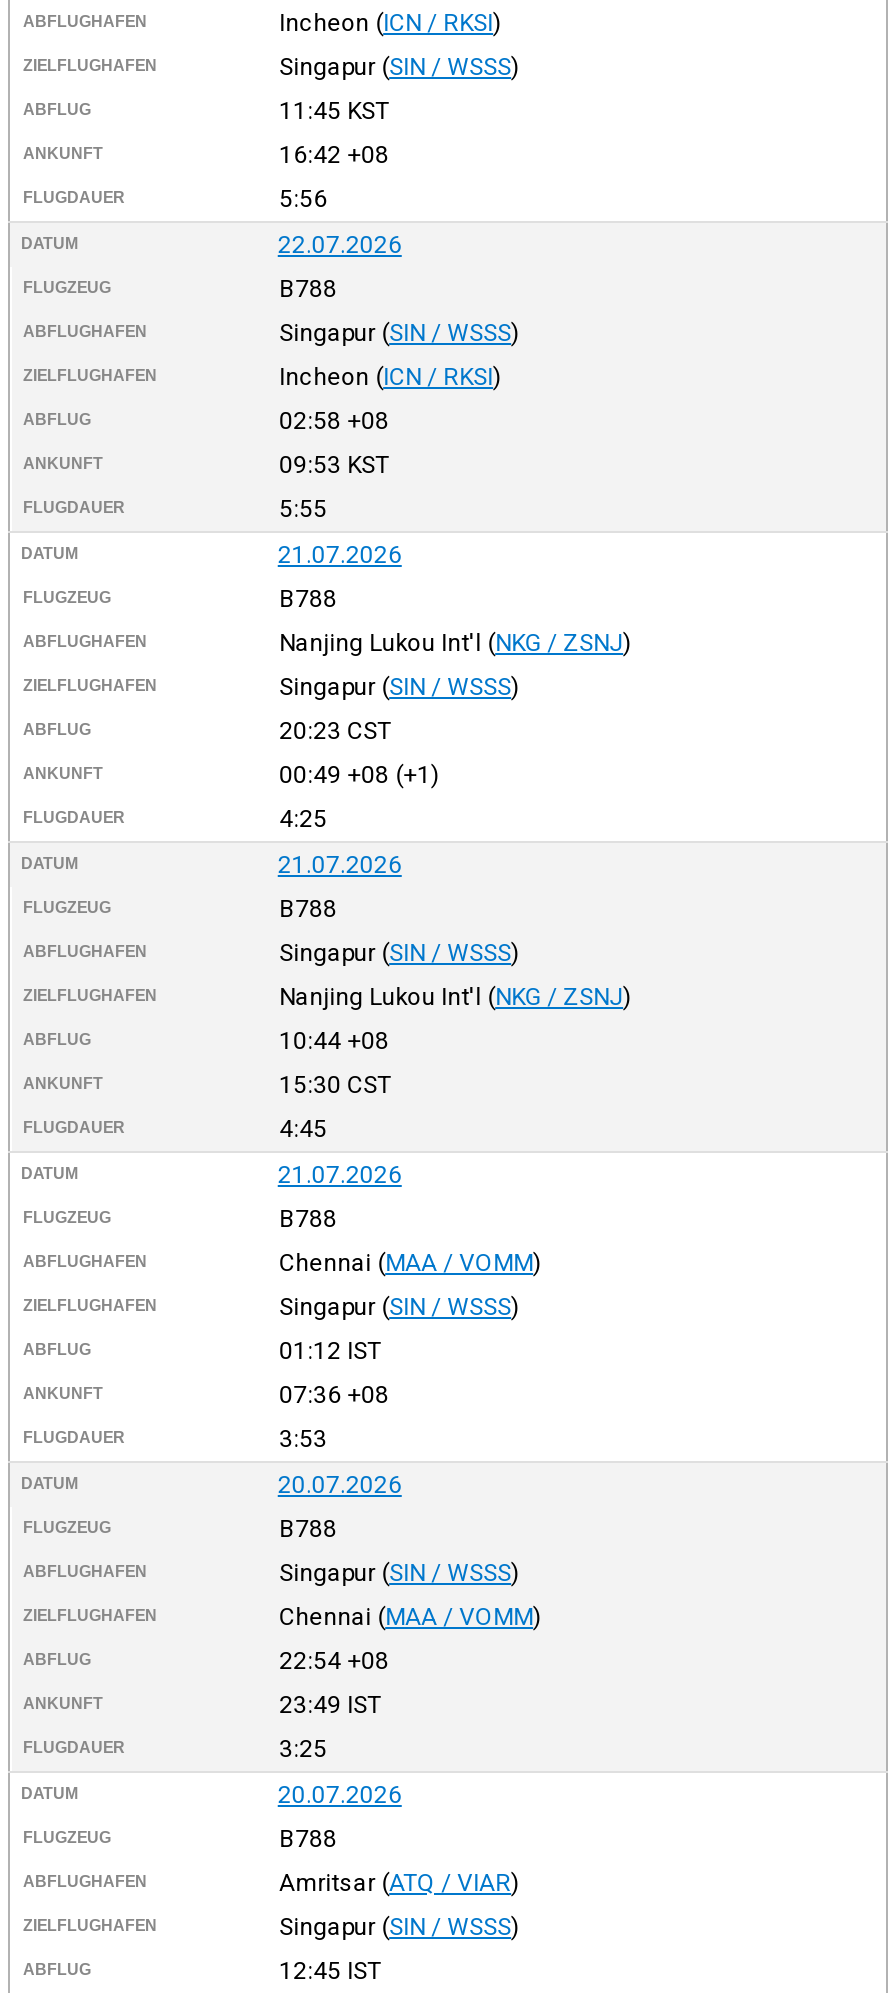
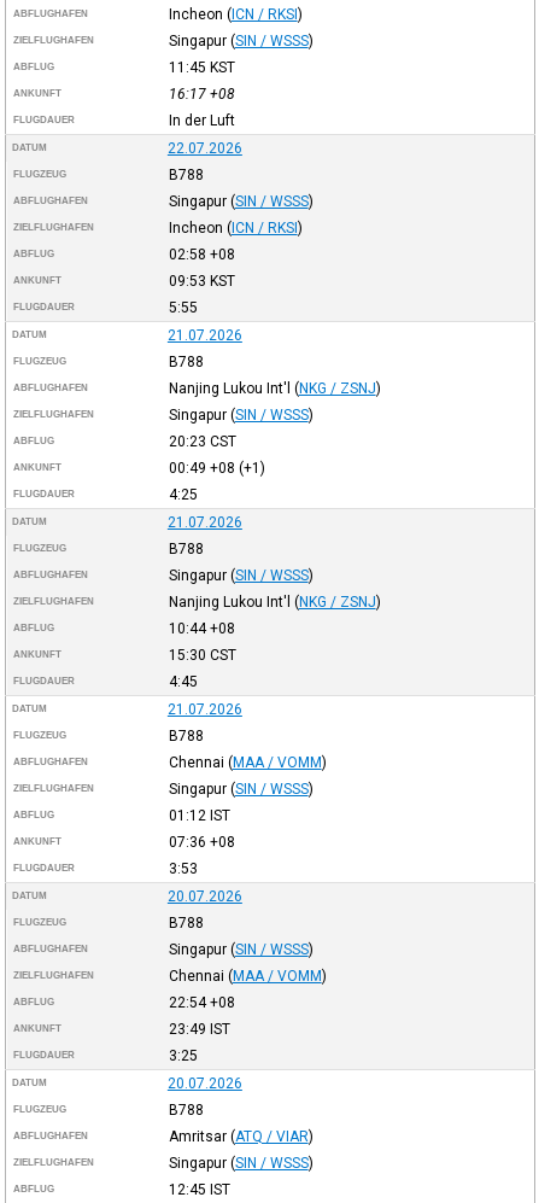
[279,141,389,169] 16:42 +08 -> [168,85,235,102] 16:17 +08
[279,185,327,213] 5:56 -> [168,112,235,129] In der Luft

